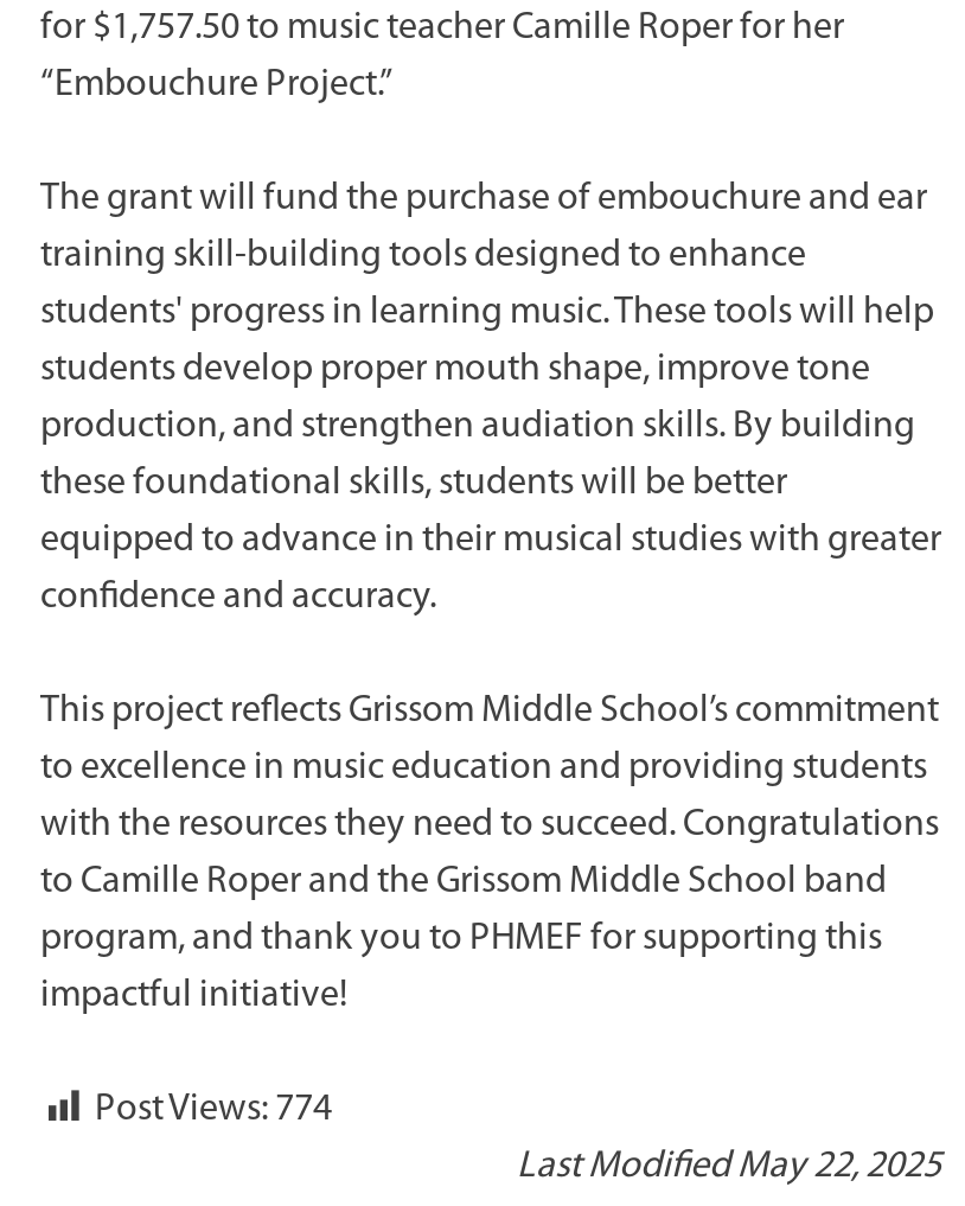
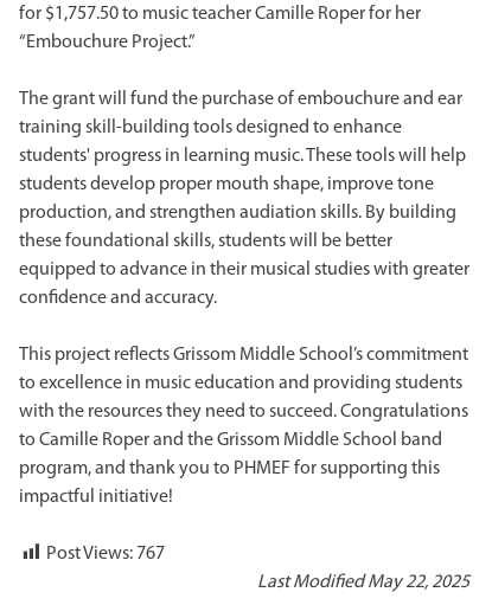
[95,1090,332,1128] Post Views: 774 -> [46,544,165,563] Post Views: 767

